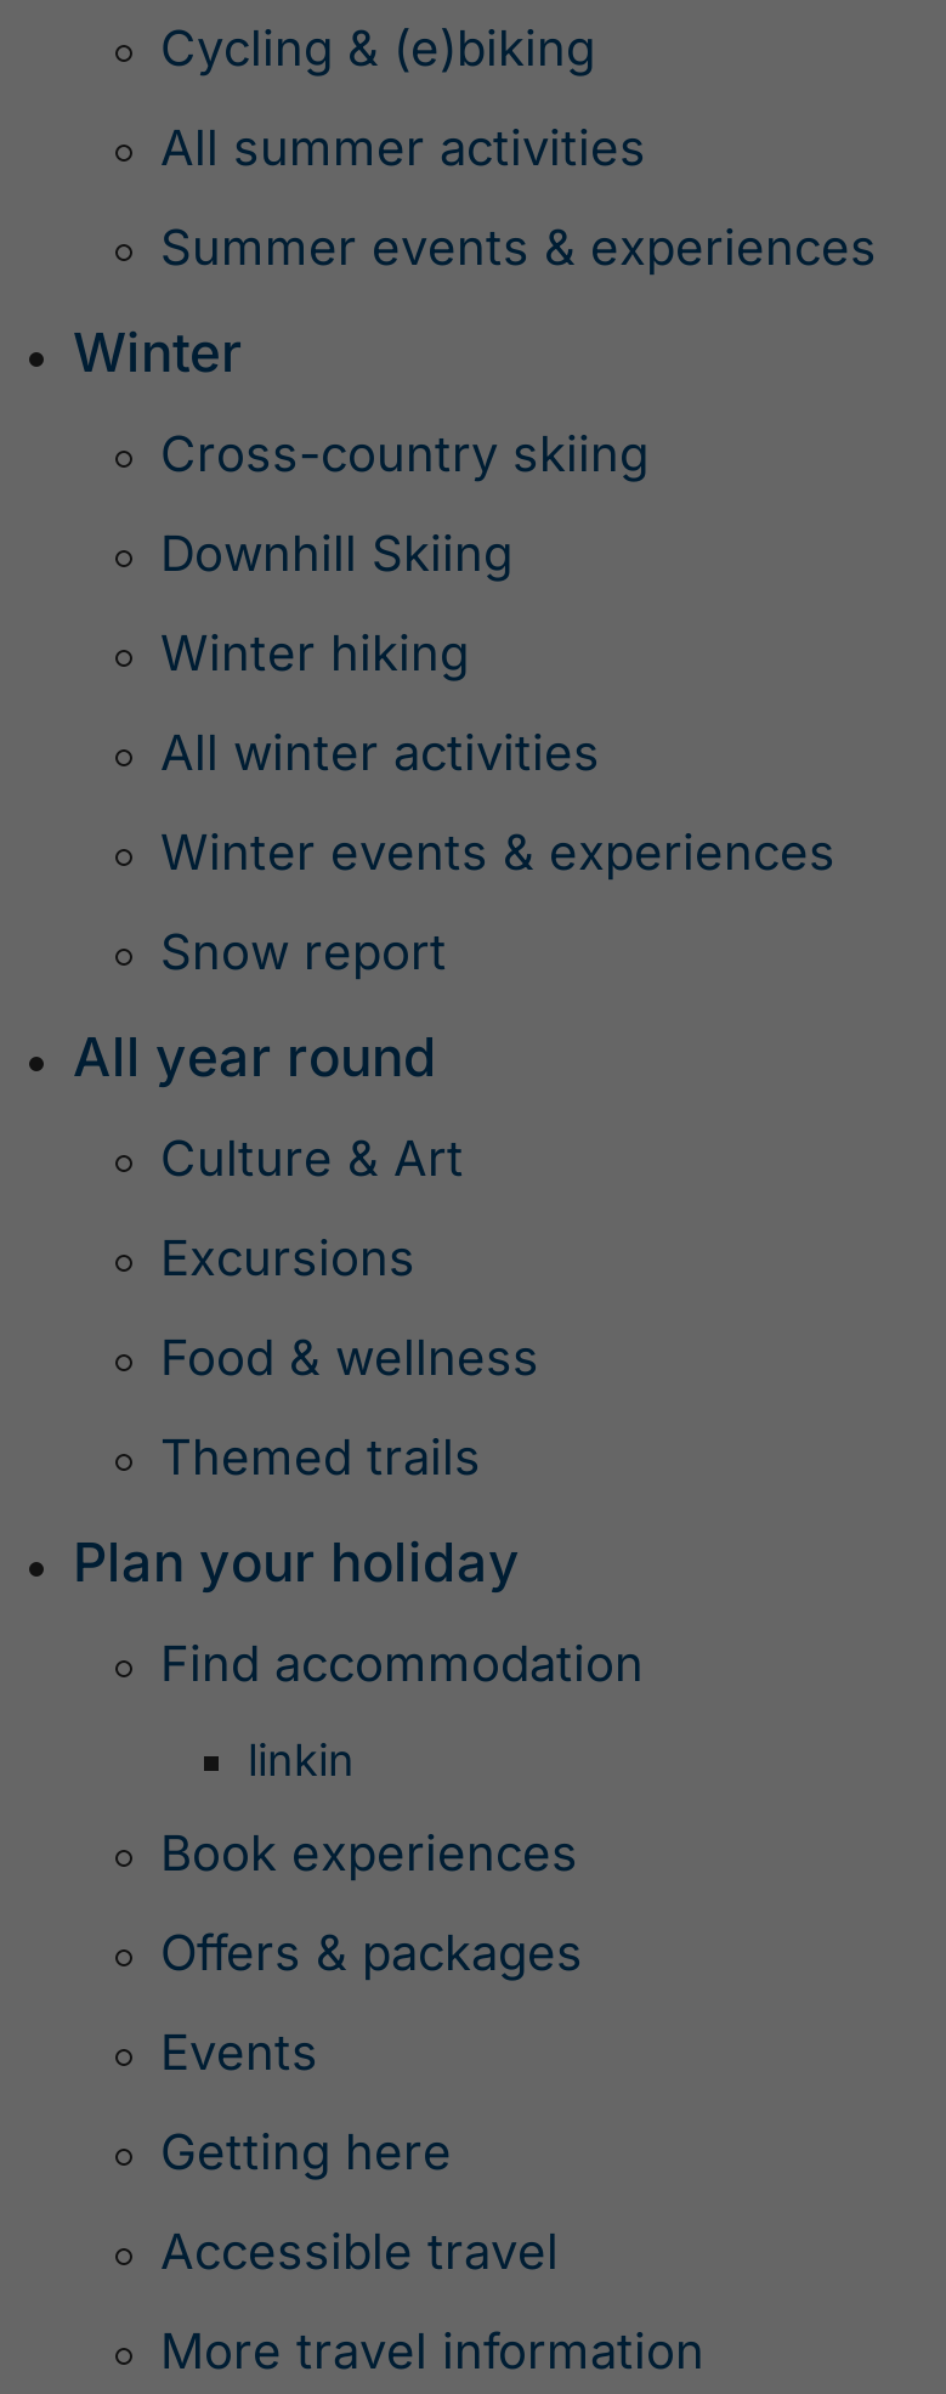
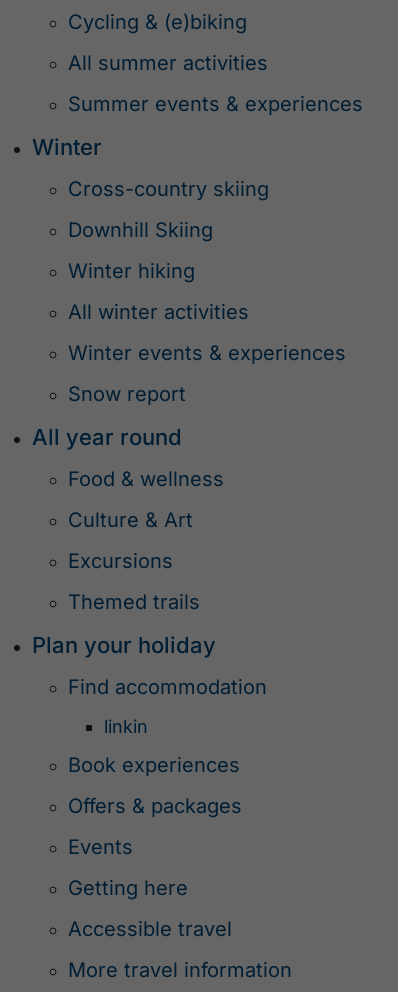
moved [160,1130,464,1288] -> [68,508,193,573]: Culture & Art | Excursions
moved [160,1329,539,1388] -> [68,467,224,491]: Food & wellness

